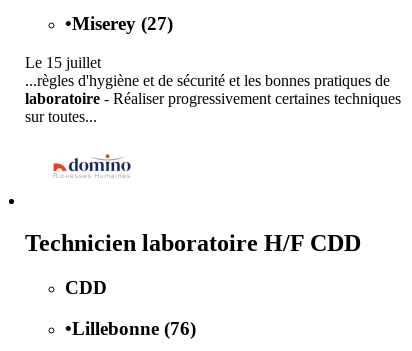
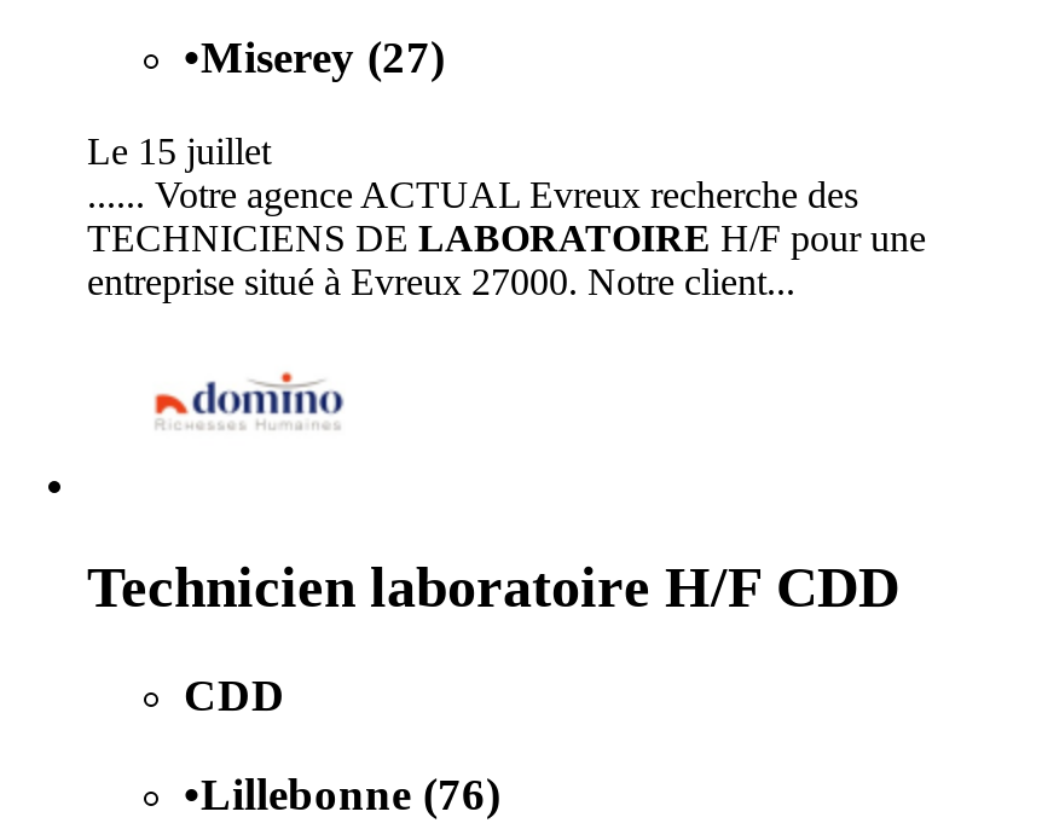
[25,72,401,125] ...règles d'hygiène et de sécurité et les bonnes pratiques de | laboratoire - Réaliser progressivement certaines techniques | sur toutes... -> [87,174,926,302] ...... Votre agence ACTUAL Evreux recherche des | TECHNICIENS DE LABORATOIRE H/F pour une | entreprise situé à Evreux 27000. Notre client...

